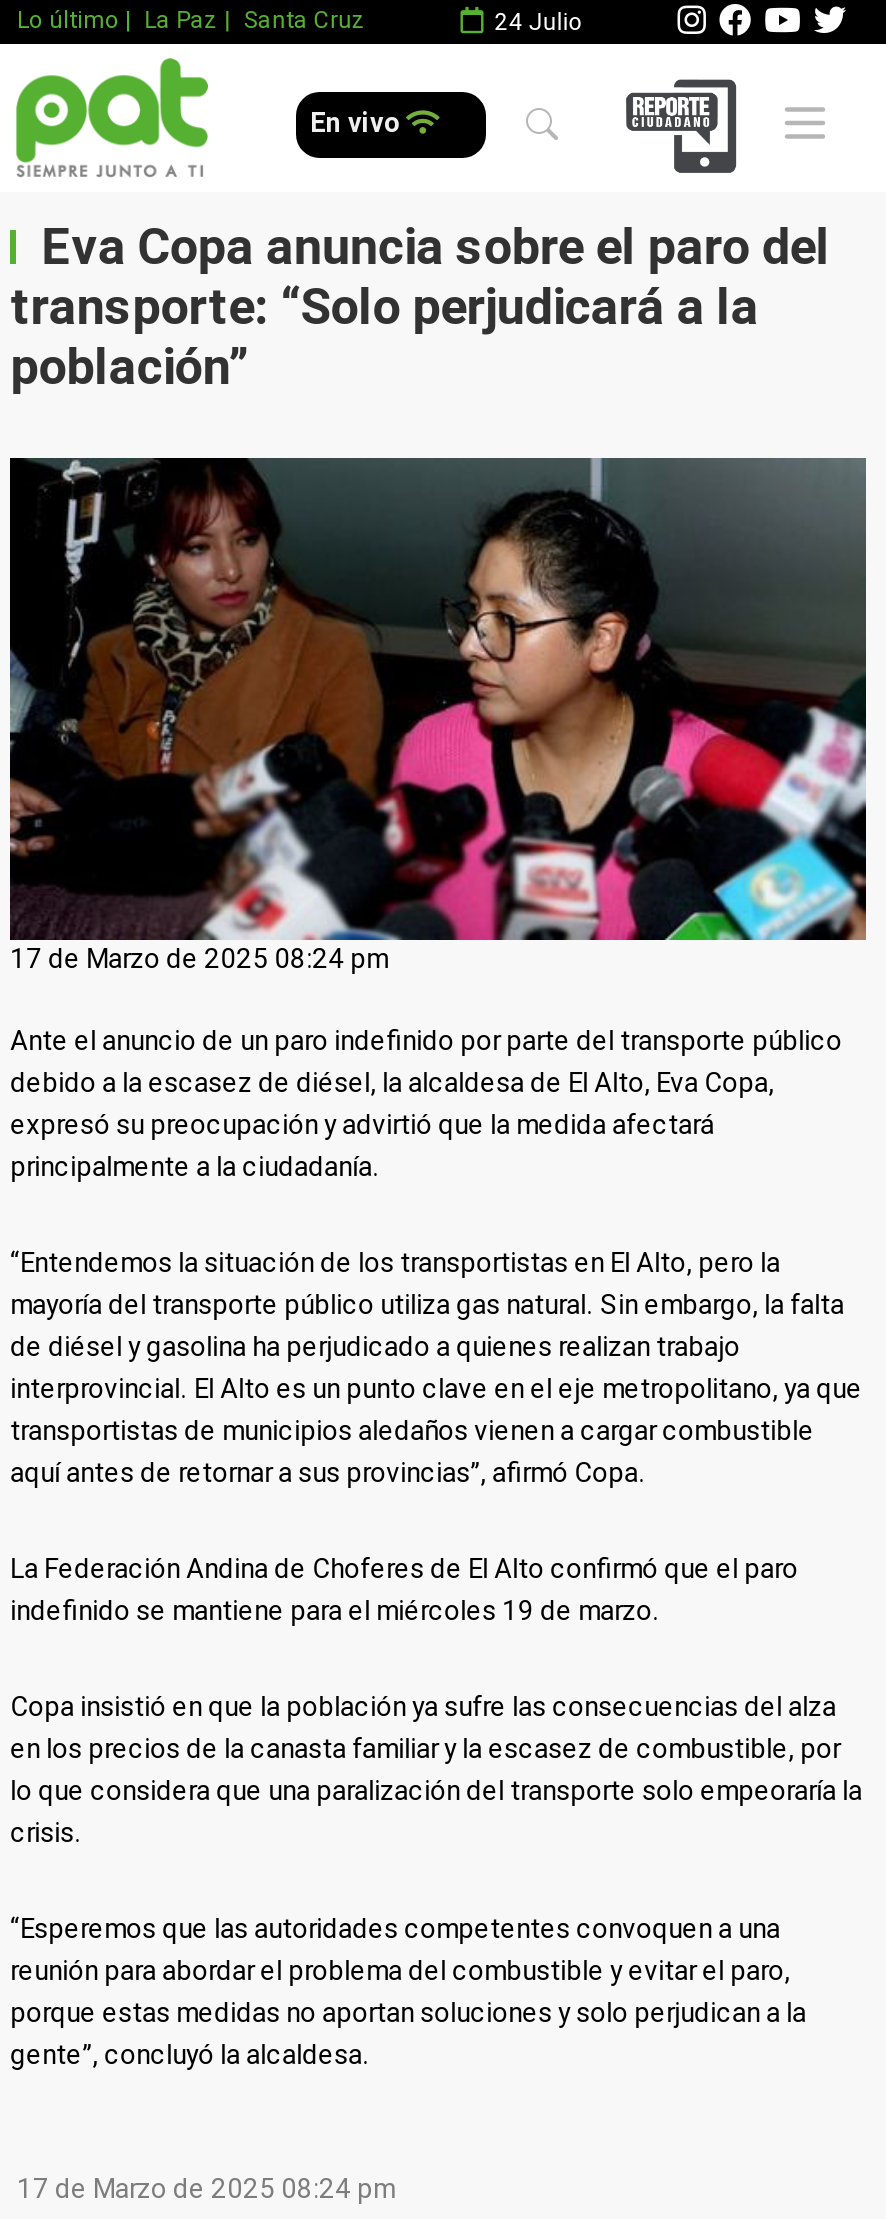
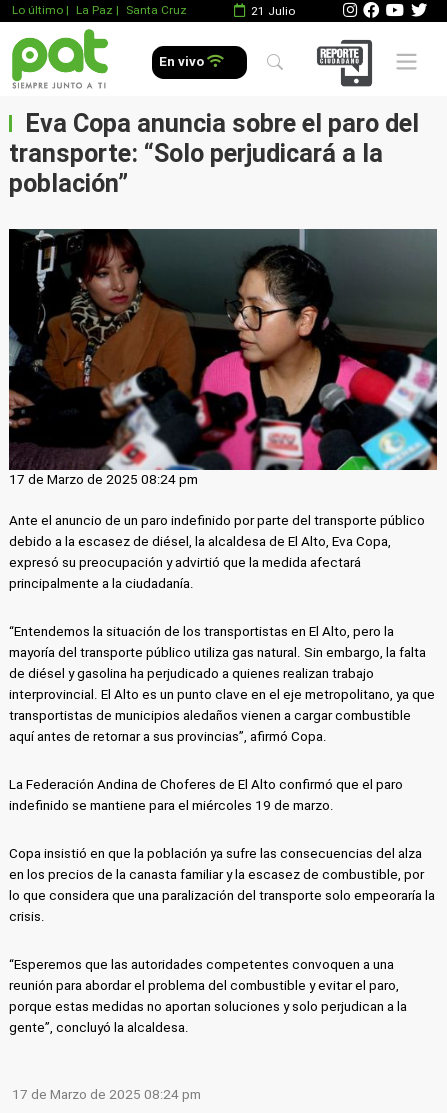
[483,8,583,36] 24 Julio -> [245,4,295,18] 21 Julio

